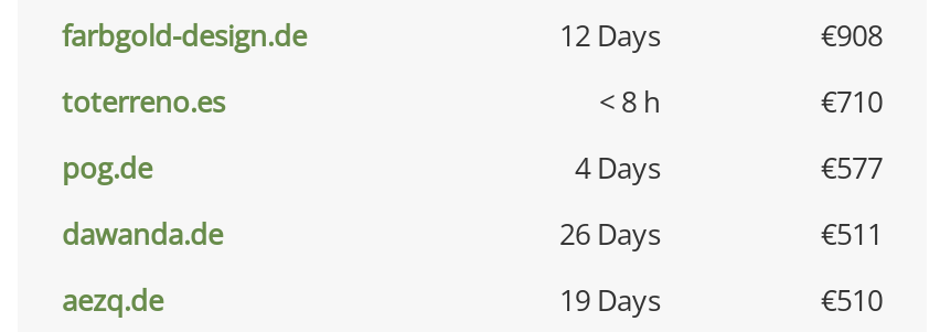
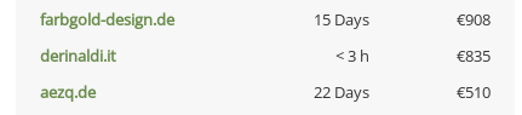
[559,15,661,55] 12 Days -> [313,8,369,30] 15 Days
[62,82,883,254] toterreno.es | < 8 h | €710 | pog.de | 4 Days | €577 | dawanda.de | 26 Days | €511 -> [40,45,491,67] derinaldi.it | < 3 h | €835
[559,280,661,320] 19 Days -> [313,81,369,103] 22 Days

